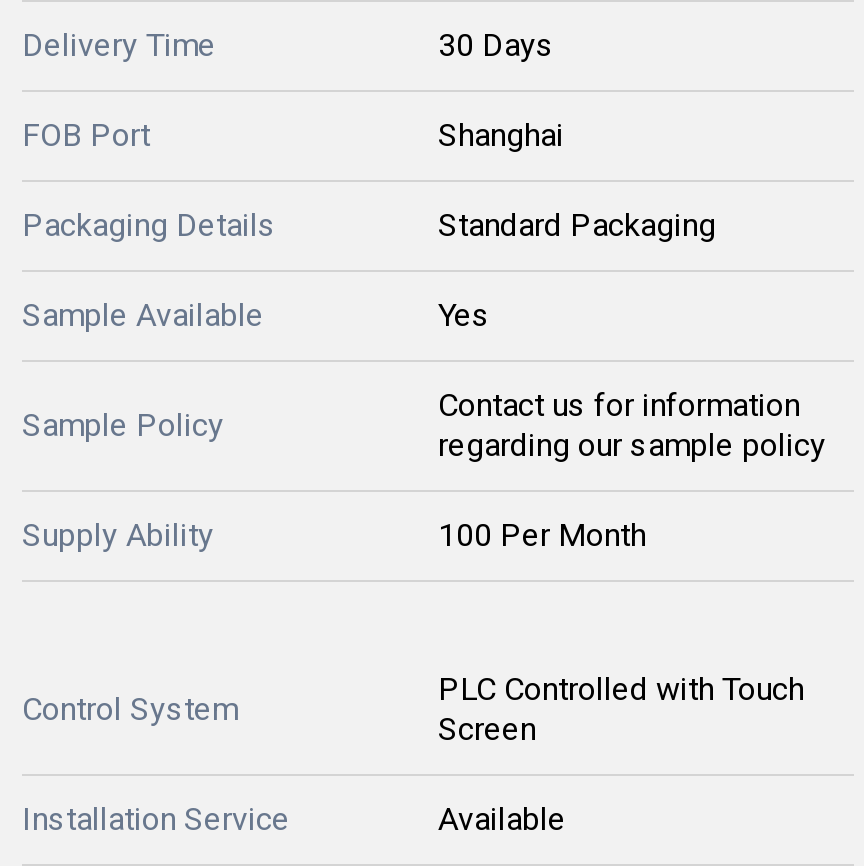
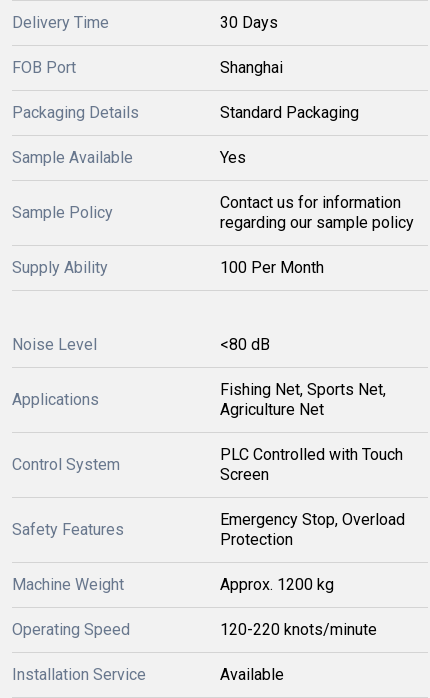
none -> [12,335,270,409] Noise Level | <80 dB | Applications
none -> [220,380,386,419] Fishing Net, Sports Net, | Agriculture Net
none -> [12,520,124,539] Safety Features
none -> [12,510,405,639] Emergency Stop, Overload | Protection | Machine Weight | Approx. 1200 kg | Operating Speed | 120-220 knots/minute

